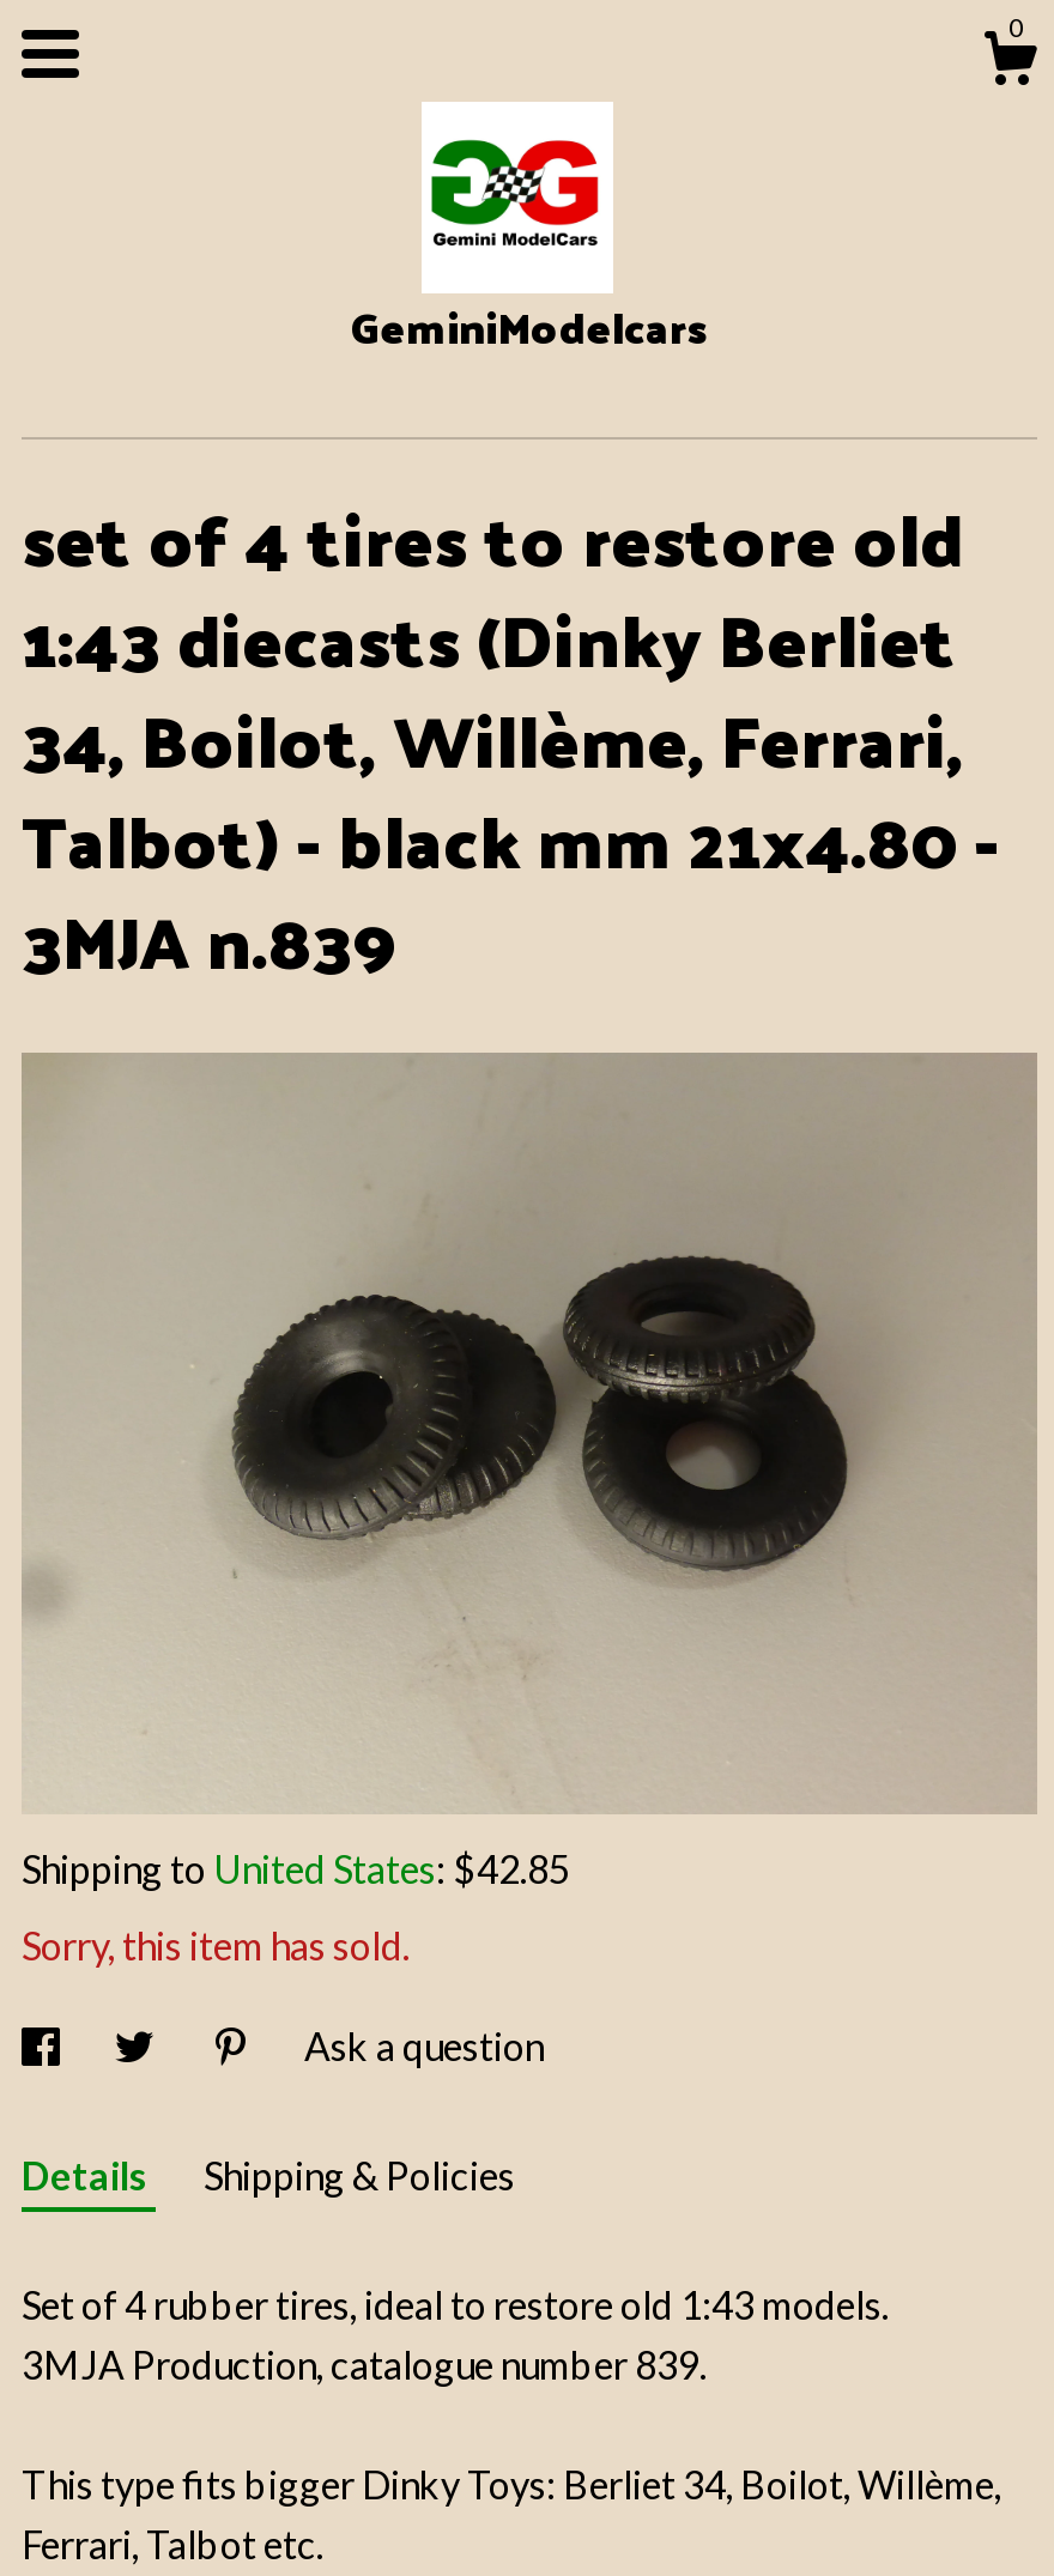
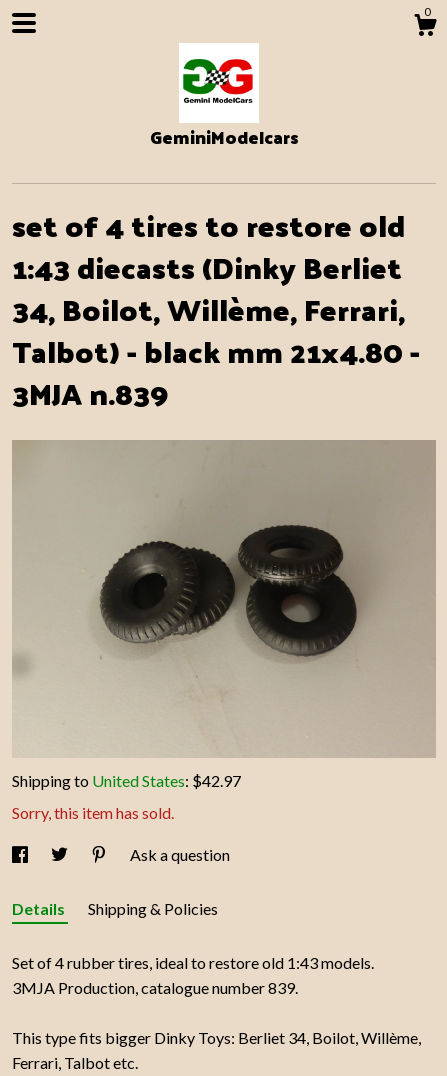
[22,1845,570,1891] Shipping to United States: $42.85 -> [12,771,241,790] Shipping to United States: $42.97

